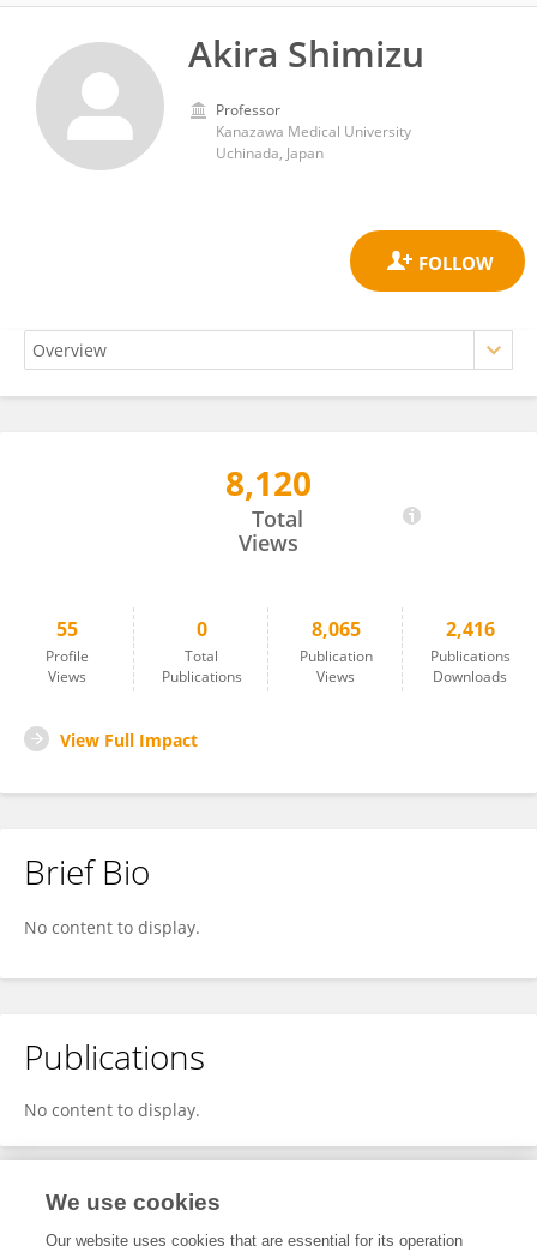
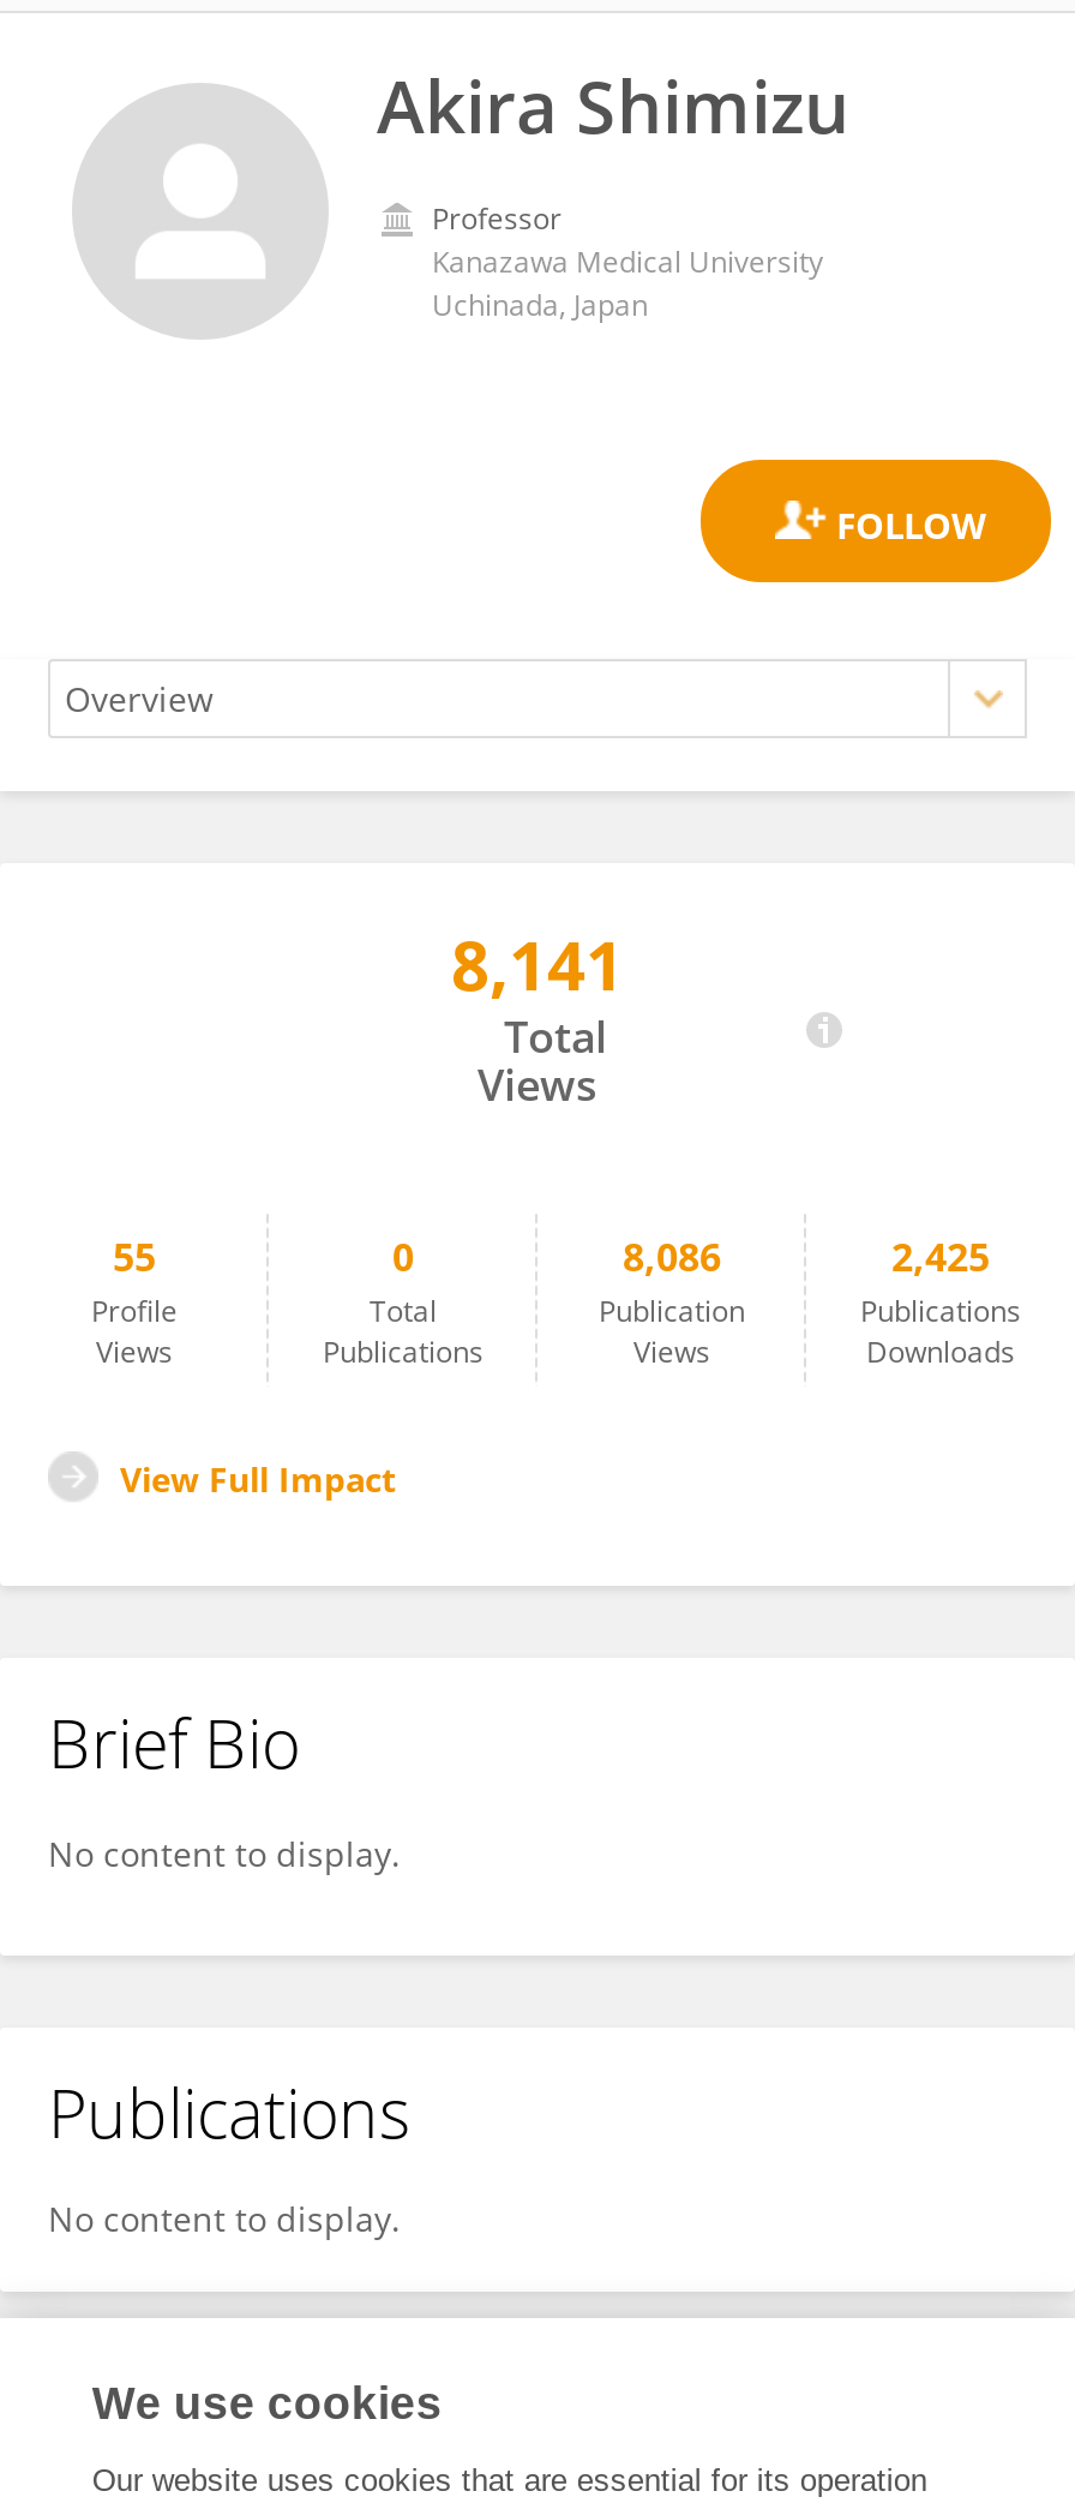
[225,460,312,505] 8,120 -> [451,918,624,1010] 8,141
[311,616,360,642] 8,065 -> [623,1230,721,1283] 8,086
[445,616,494,642] 2,416 -> [891,1230,990,1283] 2,425

